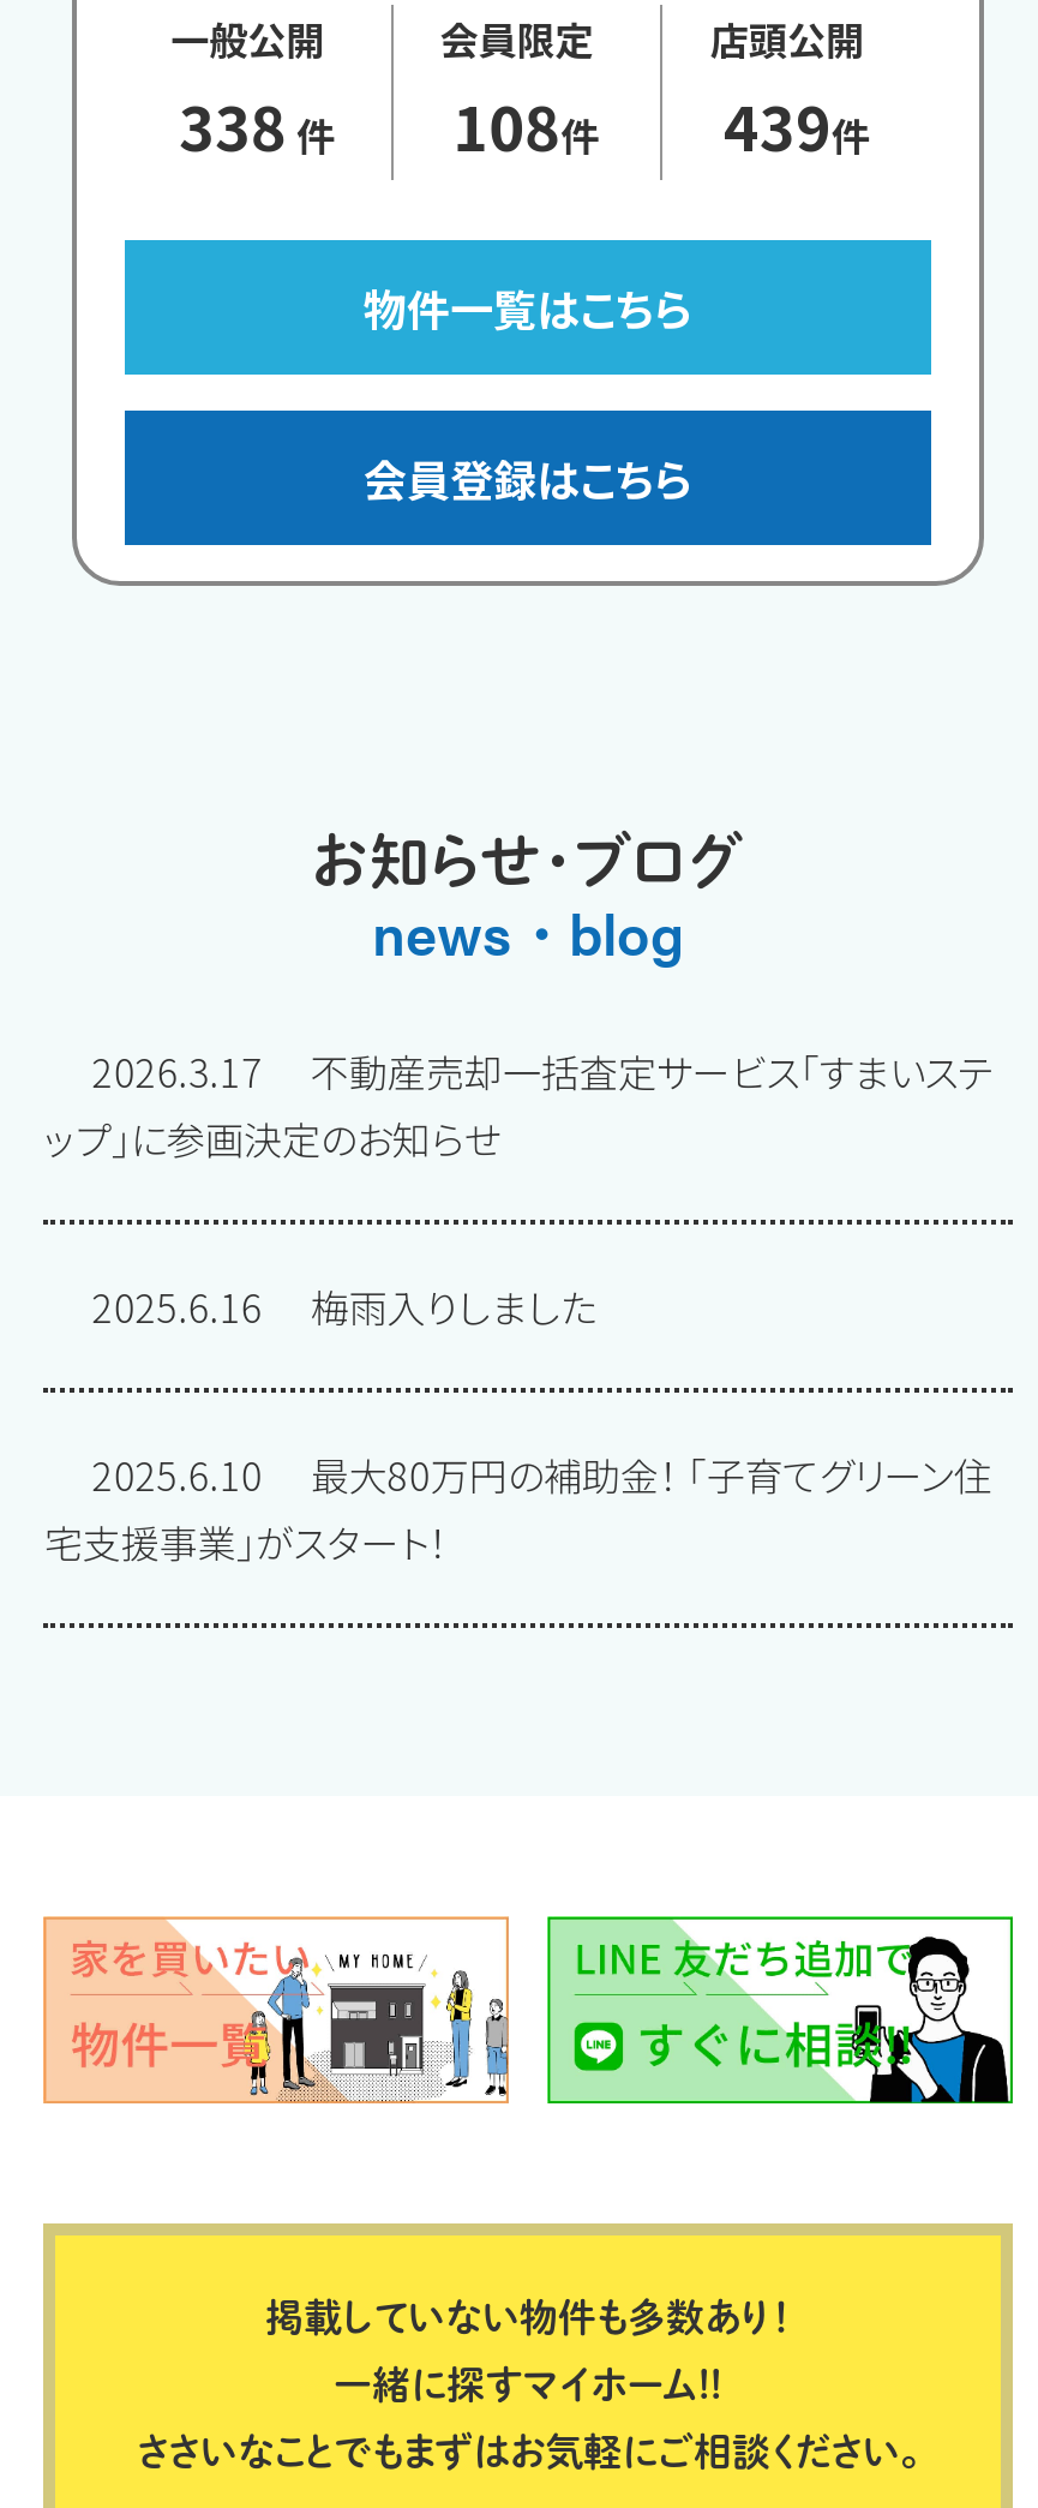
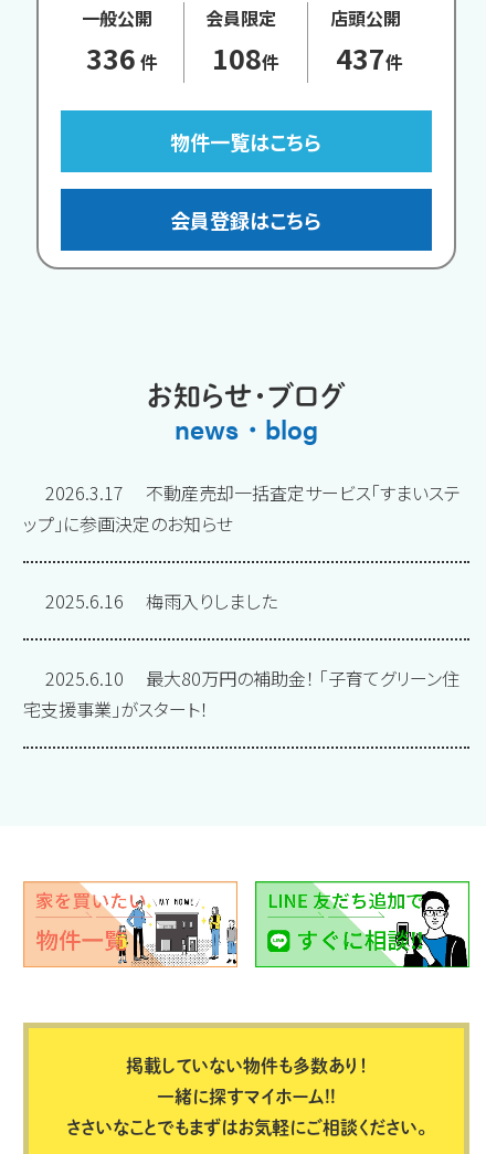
[179,81,335,167] 338 件 -> [86,37,158,77] 336 件
[723,81,870,167] 439件 -> [336,37,404,77] 437件

